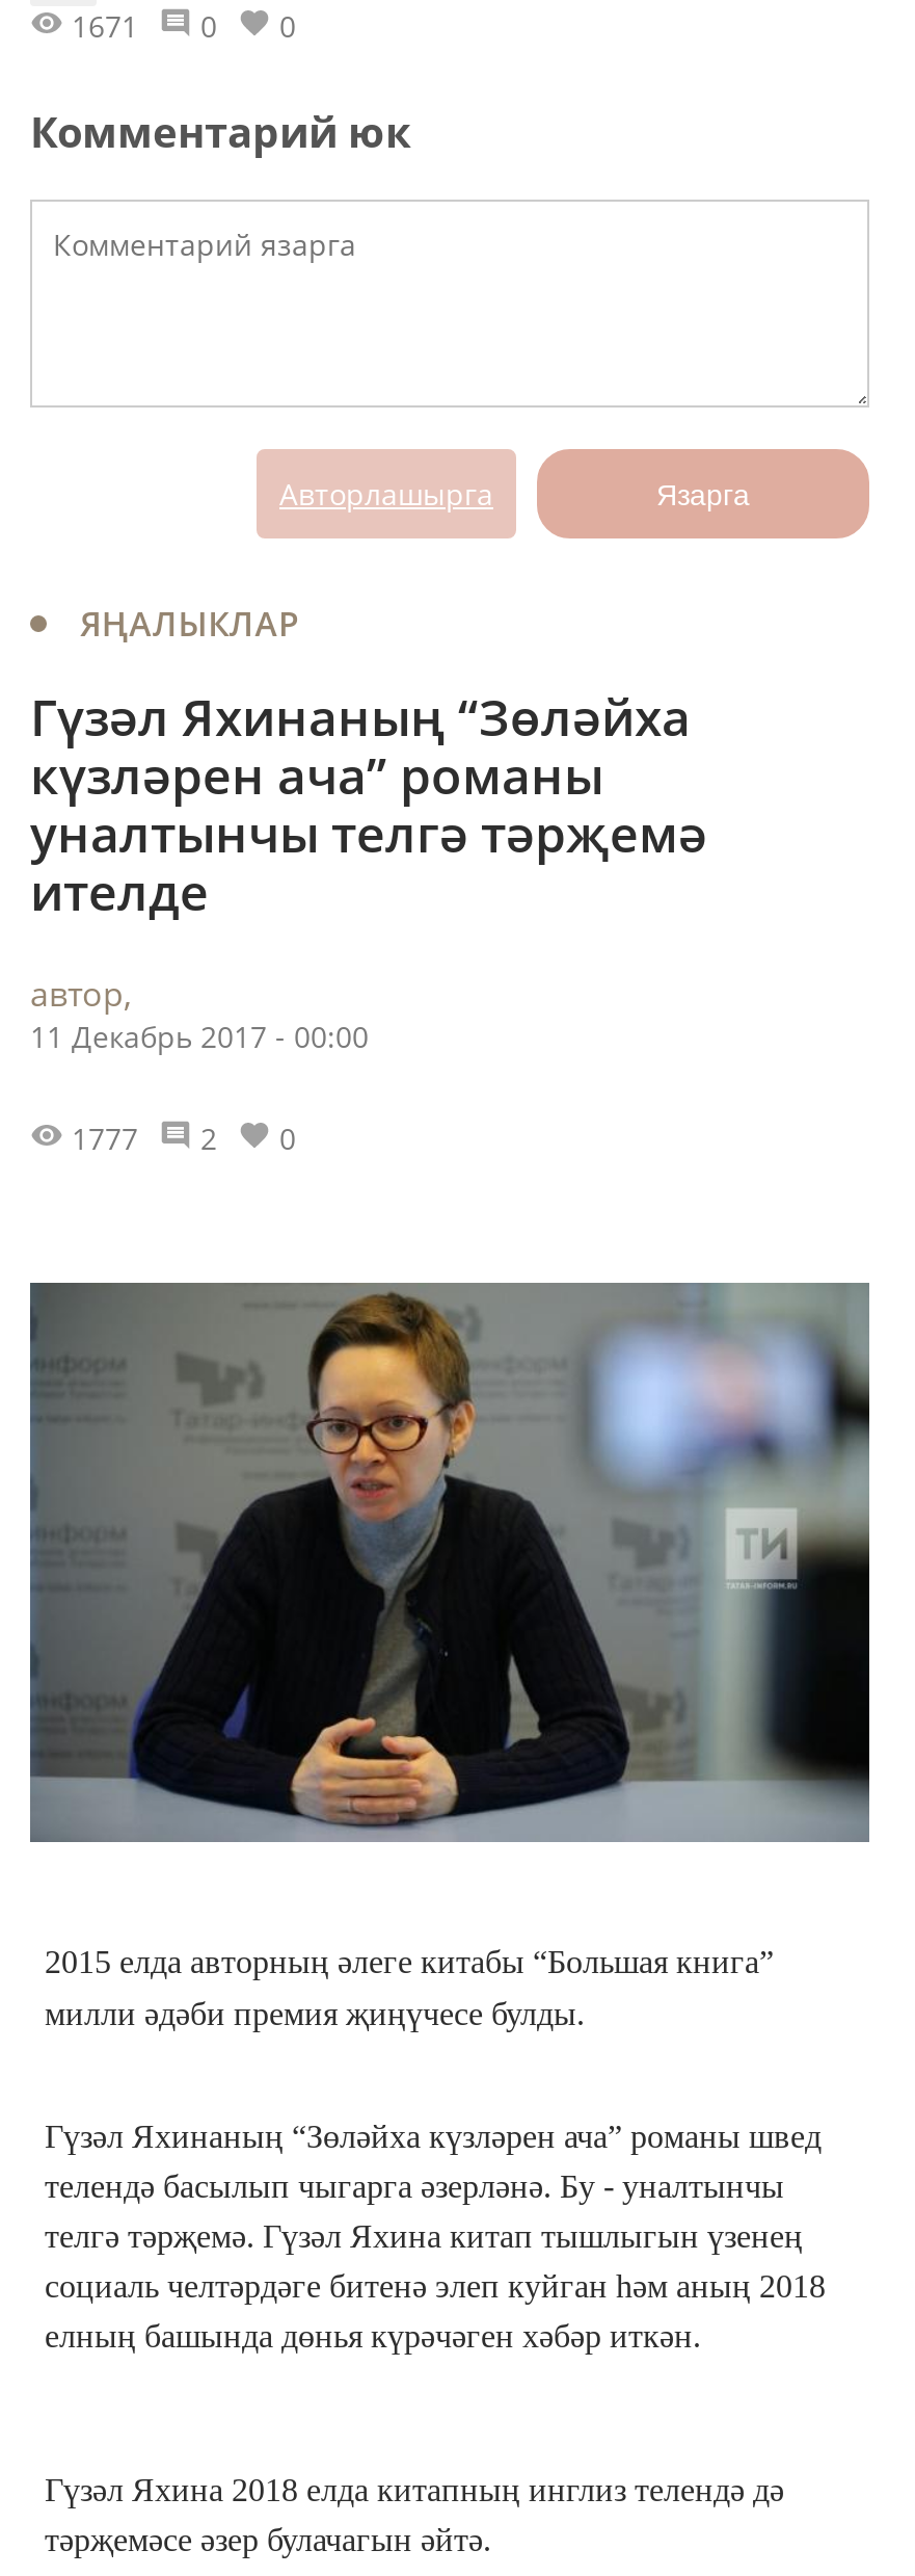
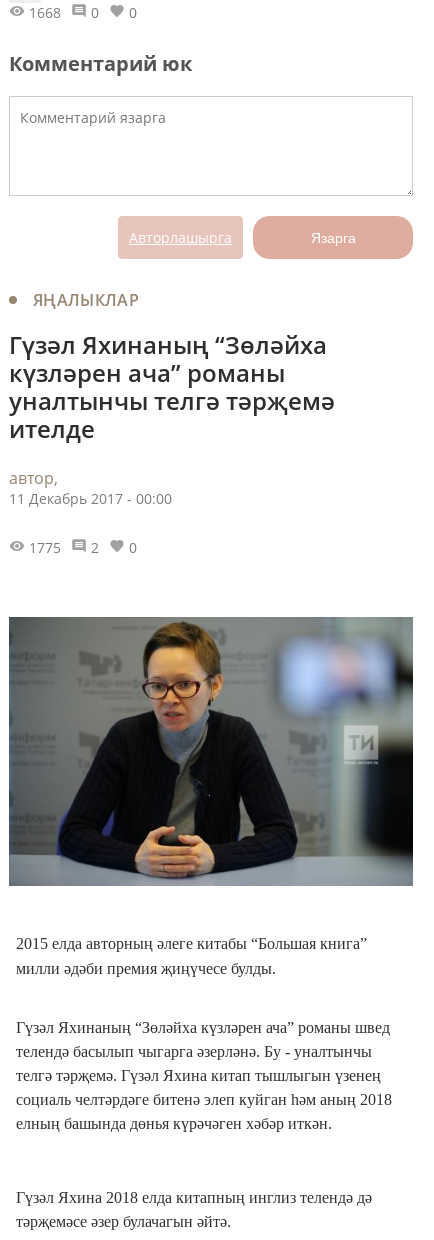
[72,7,296,47] 1671 0 0 -> [29,3,137,22] 1668 0 0
[72,1119,296,1159] 1777 2 0 -> [29,538,137,557] 1775 2 0

